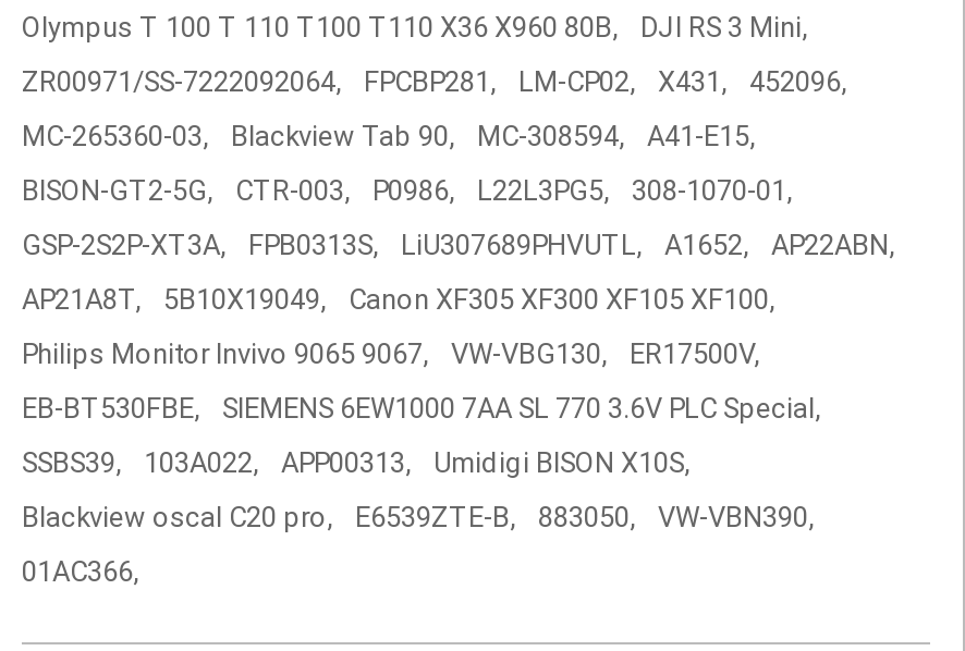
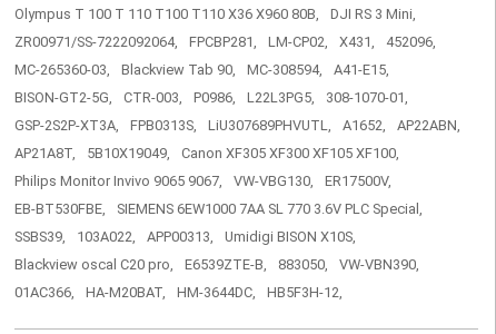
none -> [86,284,343,301] HA-M20BAT, | HM-3644DC, | HB5F3H-12,

